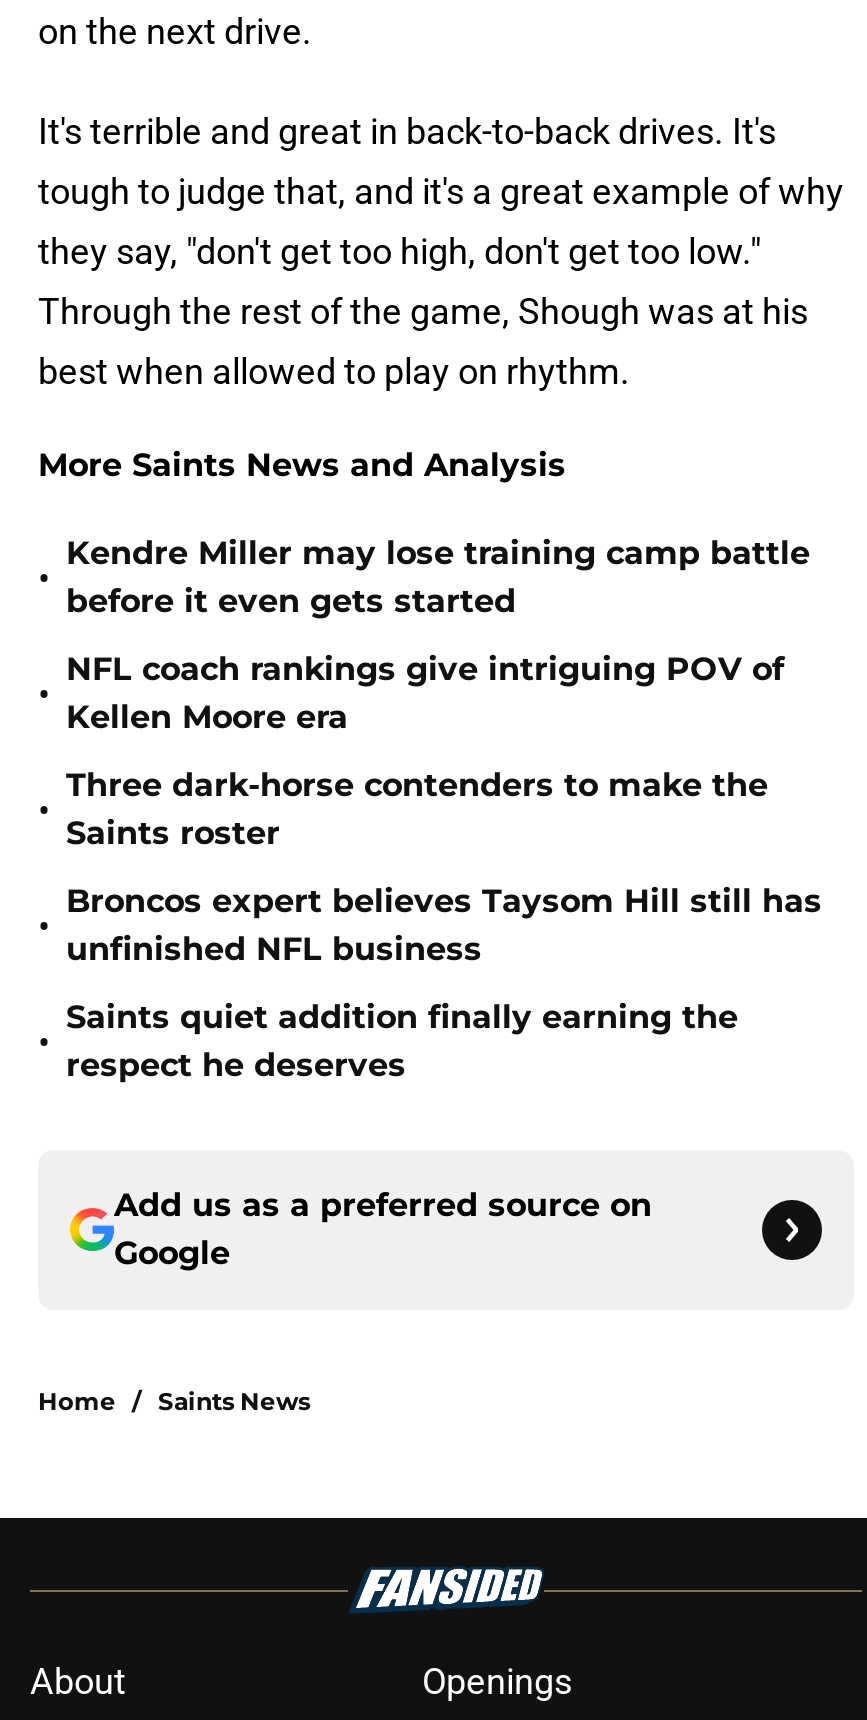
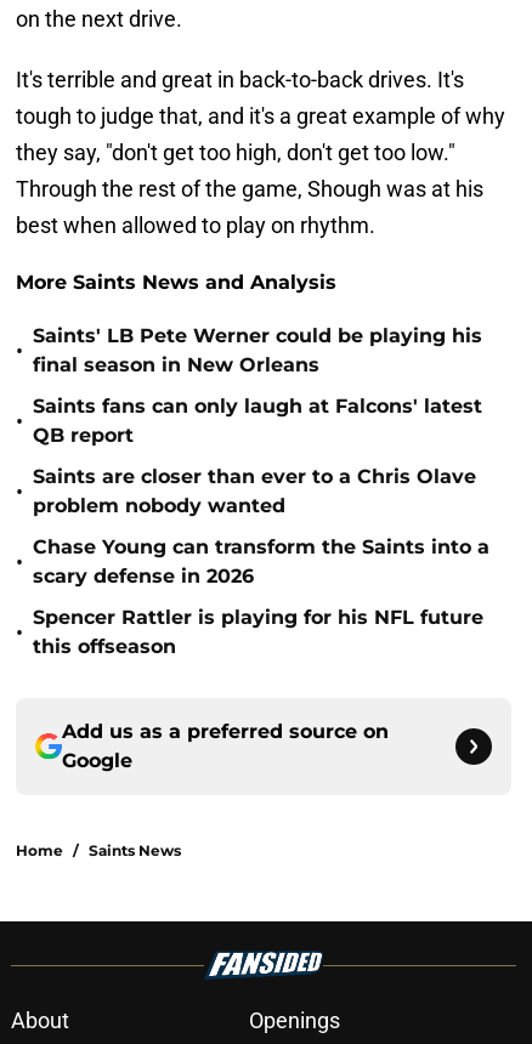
[66,534,810,620] Kendre Miller may lose training camp battle | before it even gets started -> [33,324,482,376] Saints' LB Pete Werner could be playing his | final season in New Orleans
[66,650,784,736] NFL coach rankings give intriguing POV of | Kellen Moore era -> [33,395,482,447] Saints fans can only laugh at Falcons' latest | QB report
[66,766,768,852] Three dark-horse contenders to make the | Saints roster -> [33,465,476,517] Saints are closer than ever to a Chris Olave | problem nobody wanted
[66,882,822,968] Broncos expert believes Taysom Hill still has | unfinished NFL business -> [33,535,489,588] Chase Young can transform the Saints into a | scary defense in 2026
[66,998,738,1084] Saints quiet addition finally earning the | respect he deserves -> [33,606,483,658] Spencer Rattler is playing for his NFL future | this offseason

